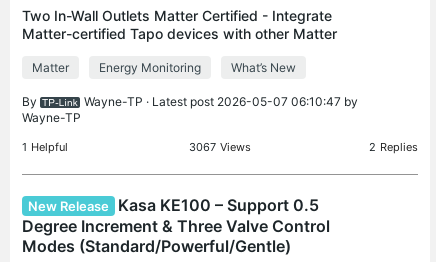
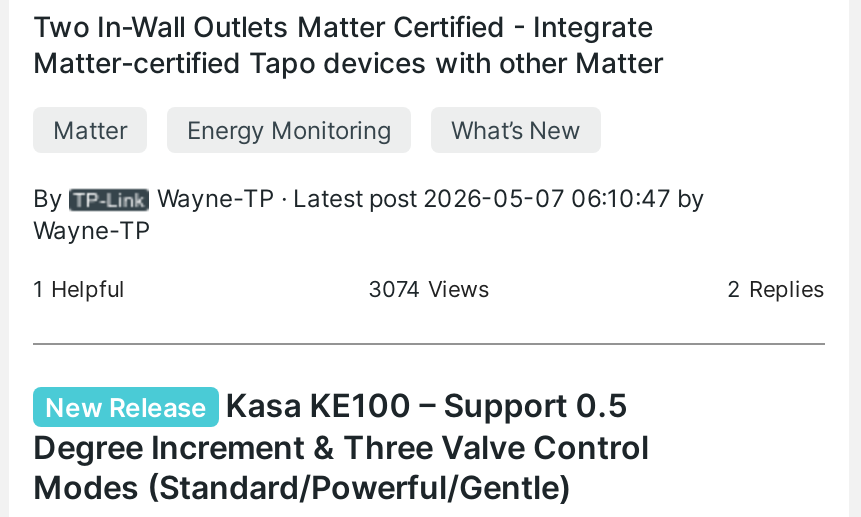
[189,140,251,154] 3067 Views -> [368,275,490,303] 3074 Views

